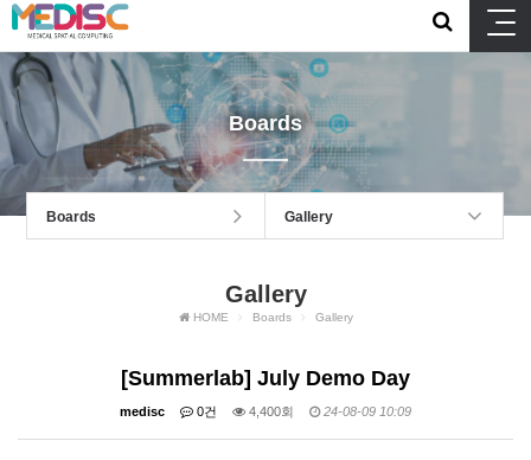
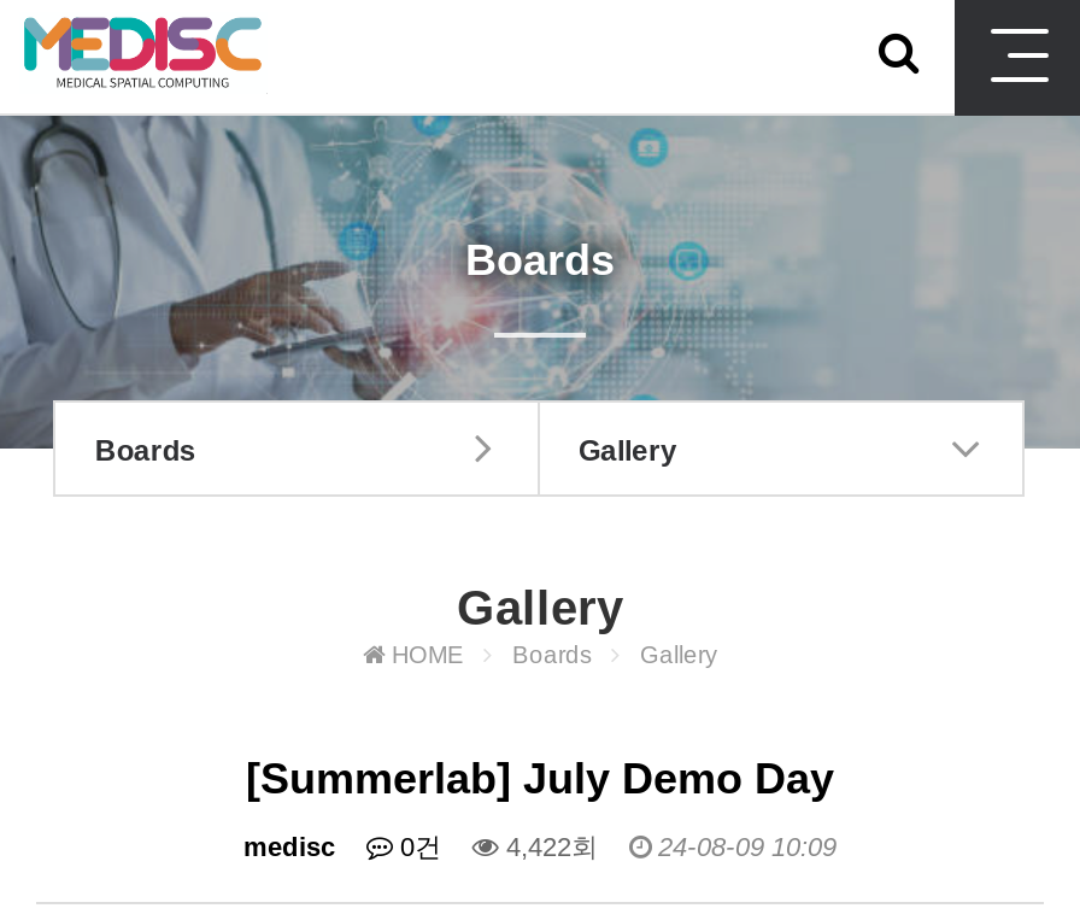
[120,404,411,419] medisc 0건 4,400회 24-08-09 10:09 -> [243,832,837,861] medisc 0건 4,422회 24-08-09 10:09

